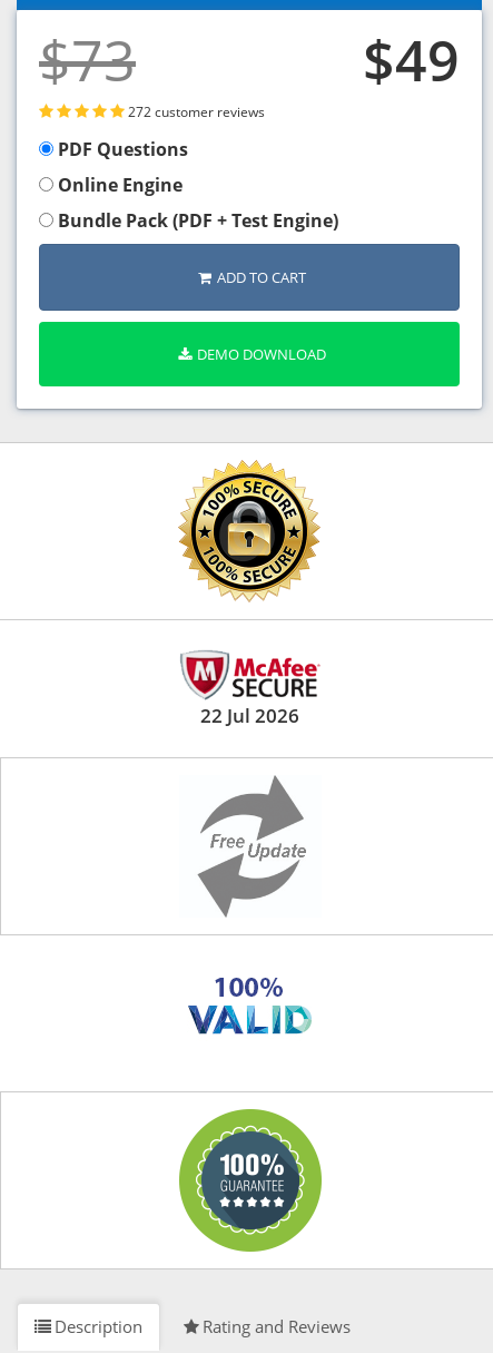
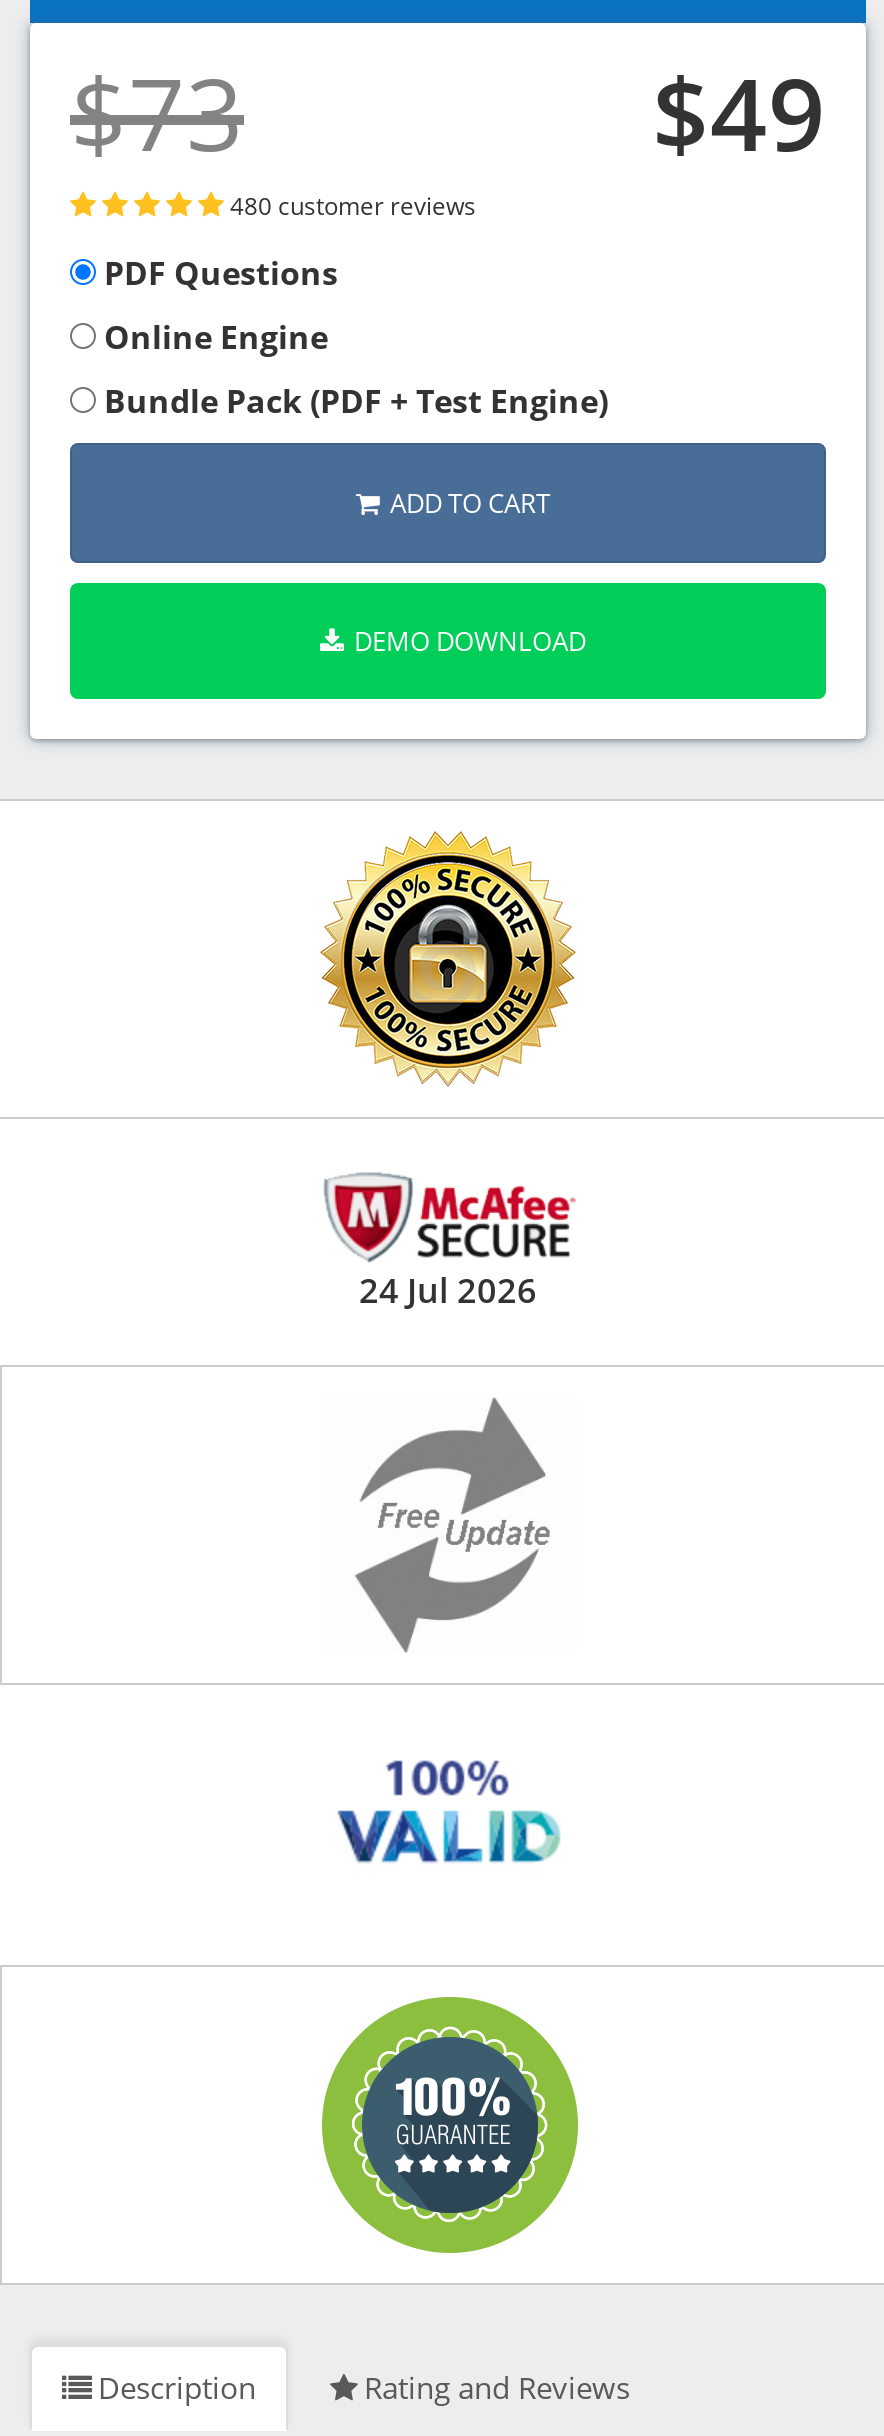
[128,102,265,120] 272 customer reviews -> [230,189,476,221] 480 customer reviews
[200,703,299,729] 22 Jul 2026 -> [359,1268,537,1314] 24 Jul 2026

